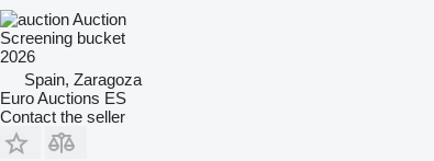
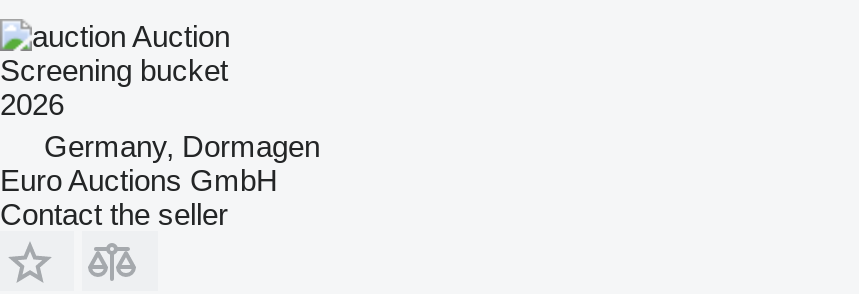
[0,70,142,107] Spain, Zaragoza | Euro Auctions ES -> [0,129,320,197] Germany, Dormagen | Euro Auctions GmbH

